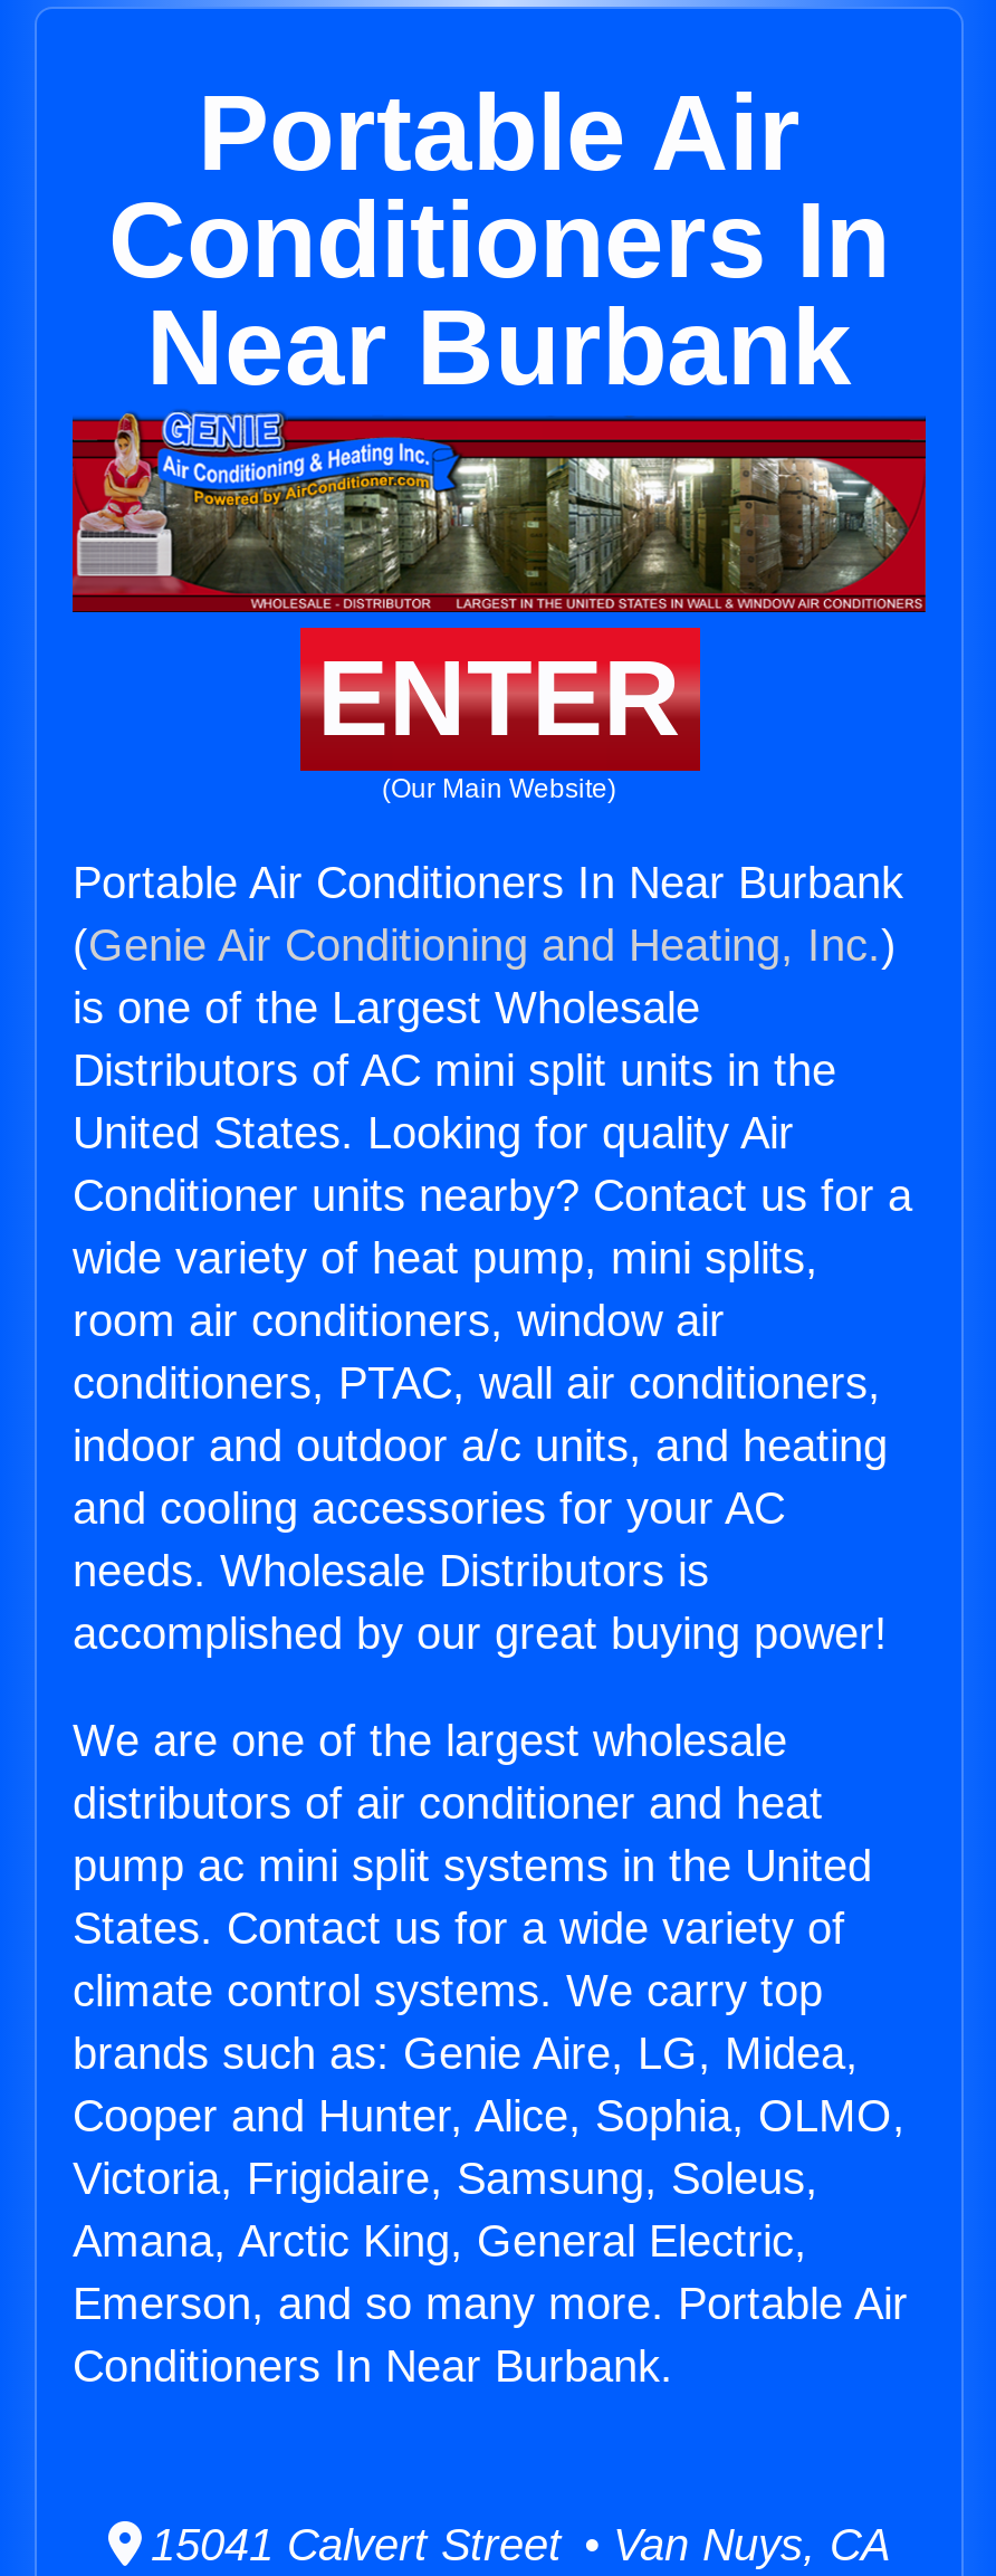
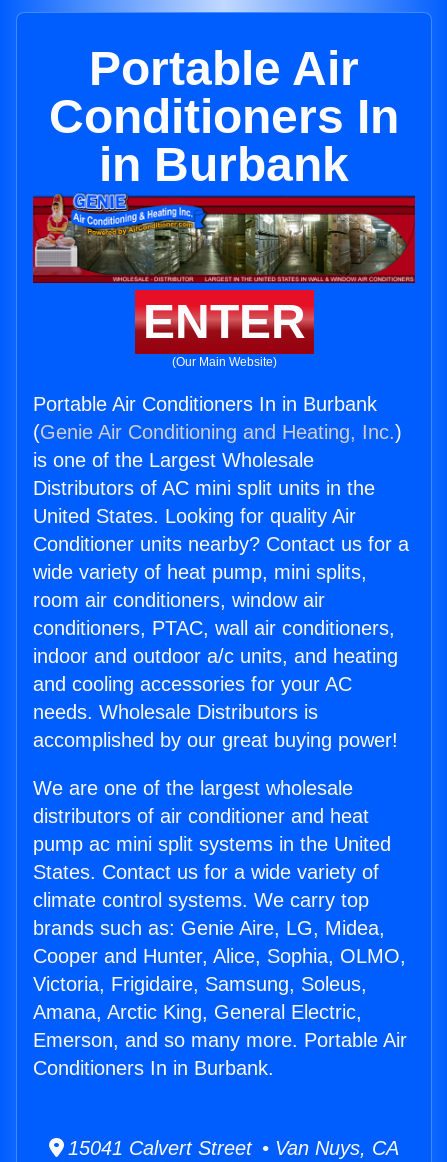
[146,288,852,407] Near Burbank -> [99,138,349,191] in Burbank
[73,858,903,907] Portable Air Conditioners In Near Burbank -> [33,393,377,415] Portable Air Conditioners In in Burbank
[73,2342,673,2391] Conditioners In Near Burbank. -> [33,1057,274,1079] Conditioners In in Burbank.

